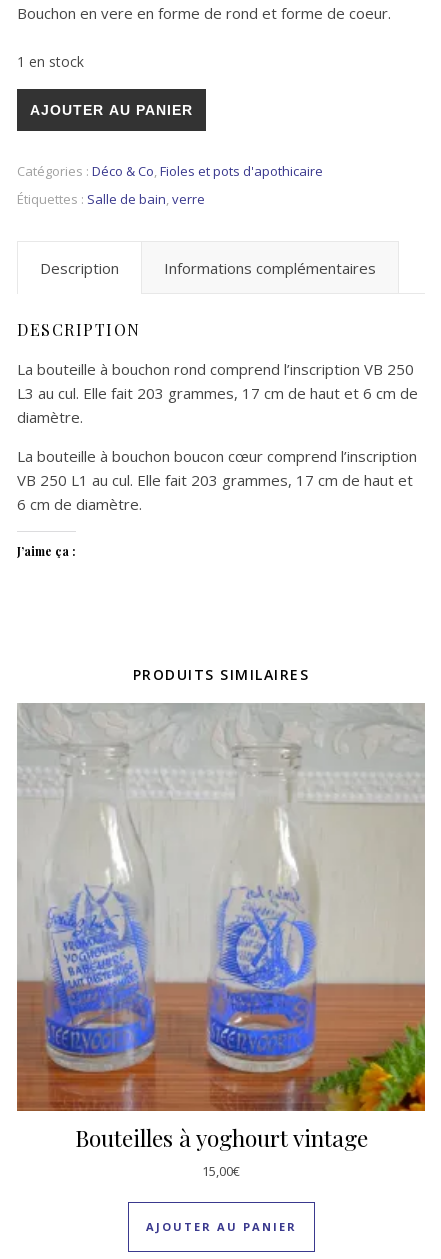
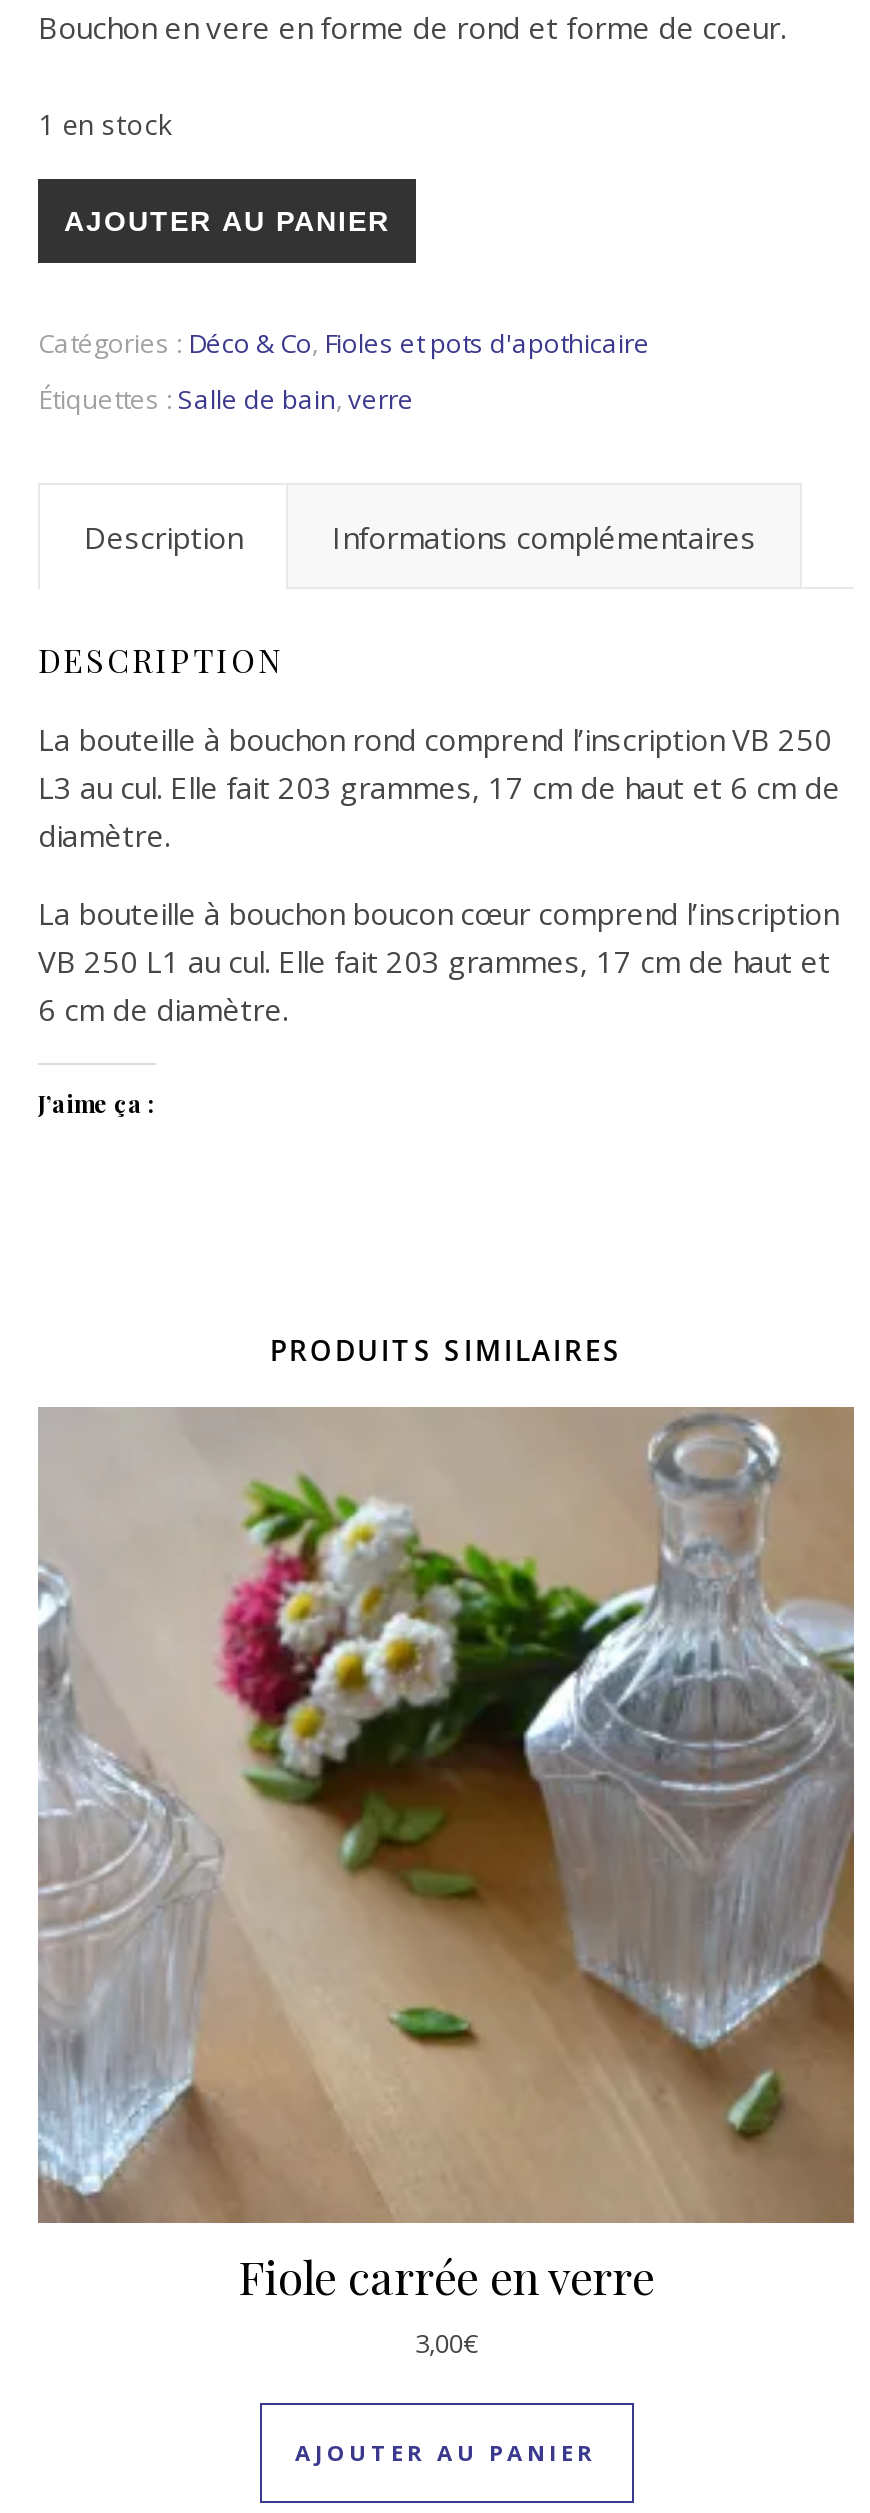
[16,704,425,1180] [image] | Bouteilles à yoghourt vintage | 15,00€ -> [38,1408,854,2360] [image] | Fiole carrée en verre | 3,00€

